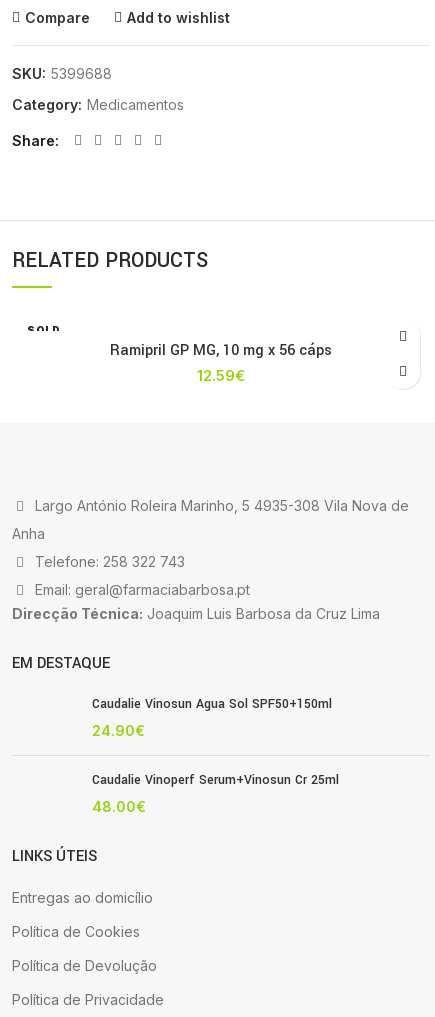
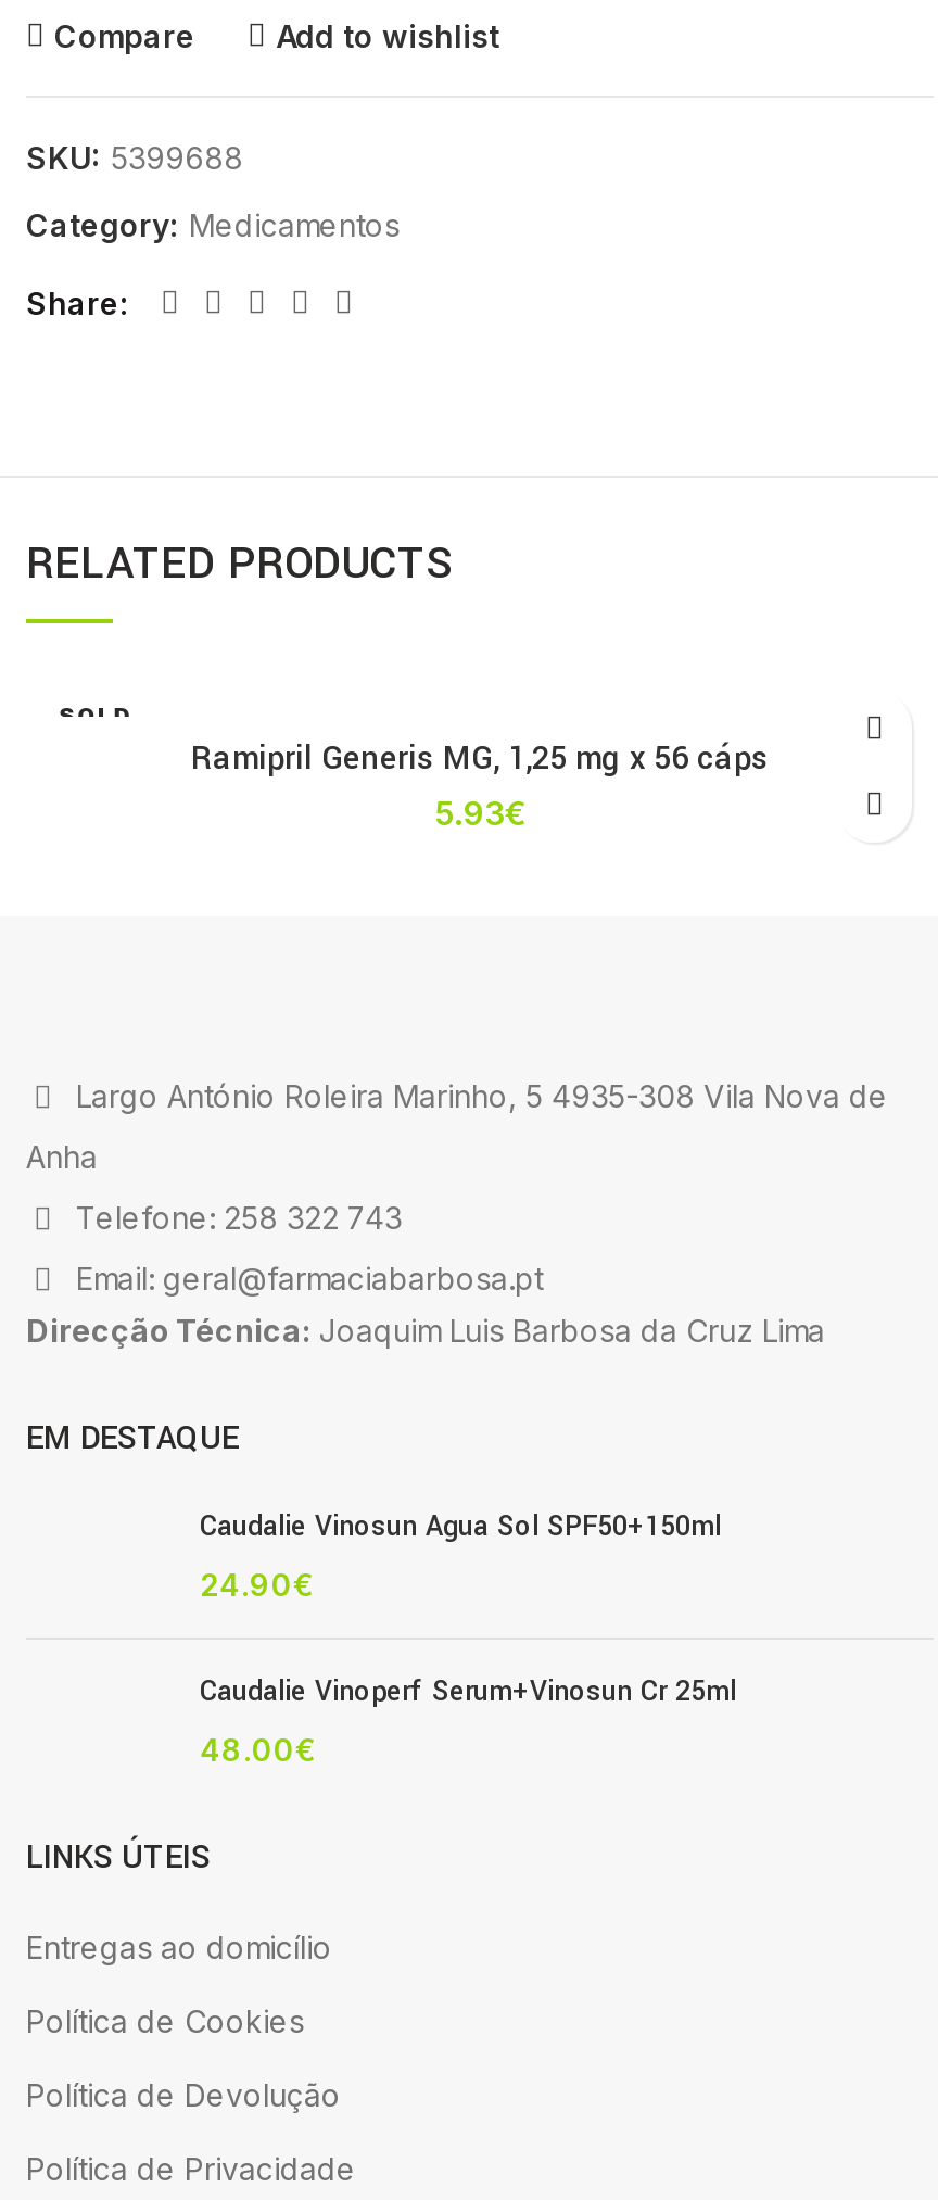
[110,340,332,361] Ramipril GP MG, 10 mg x 56 cáps -> [191,736,769,782] Ramipril Generis MG, 1,25 mg x 56 cáps
[197,366,245,385] 12.59€ -> [434,793,525,834] 5.93€

